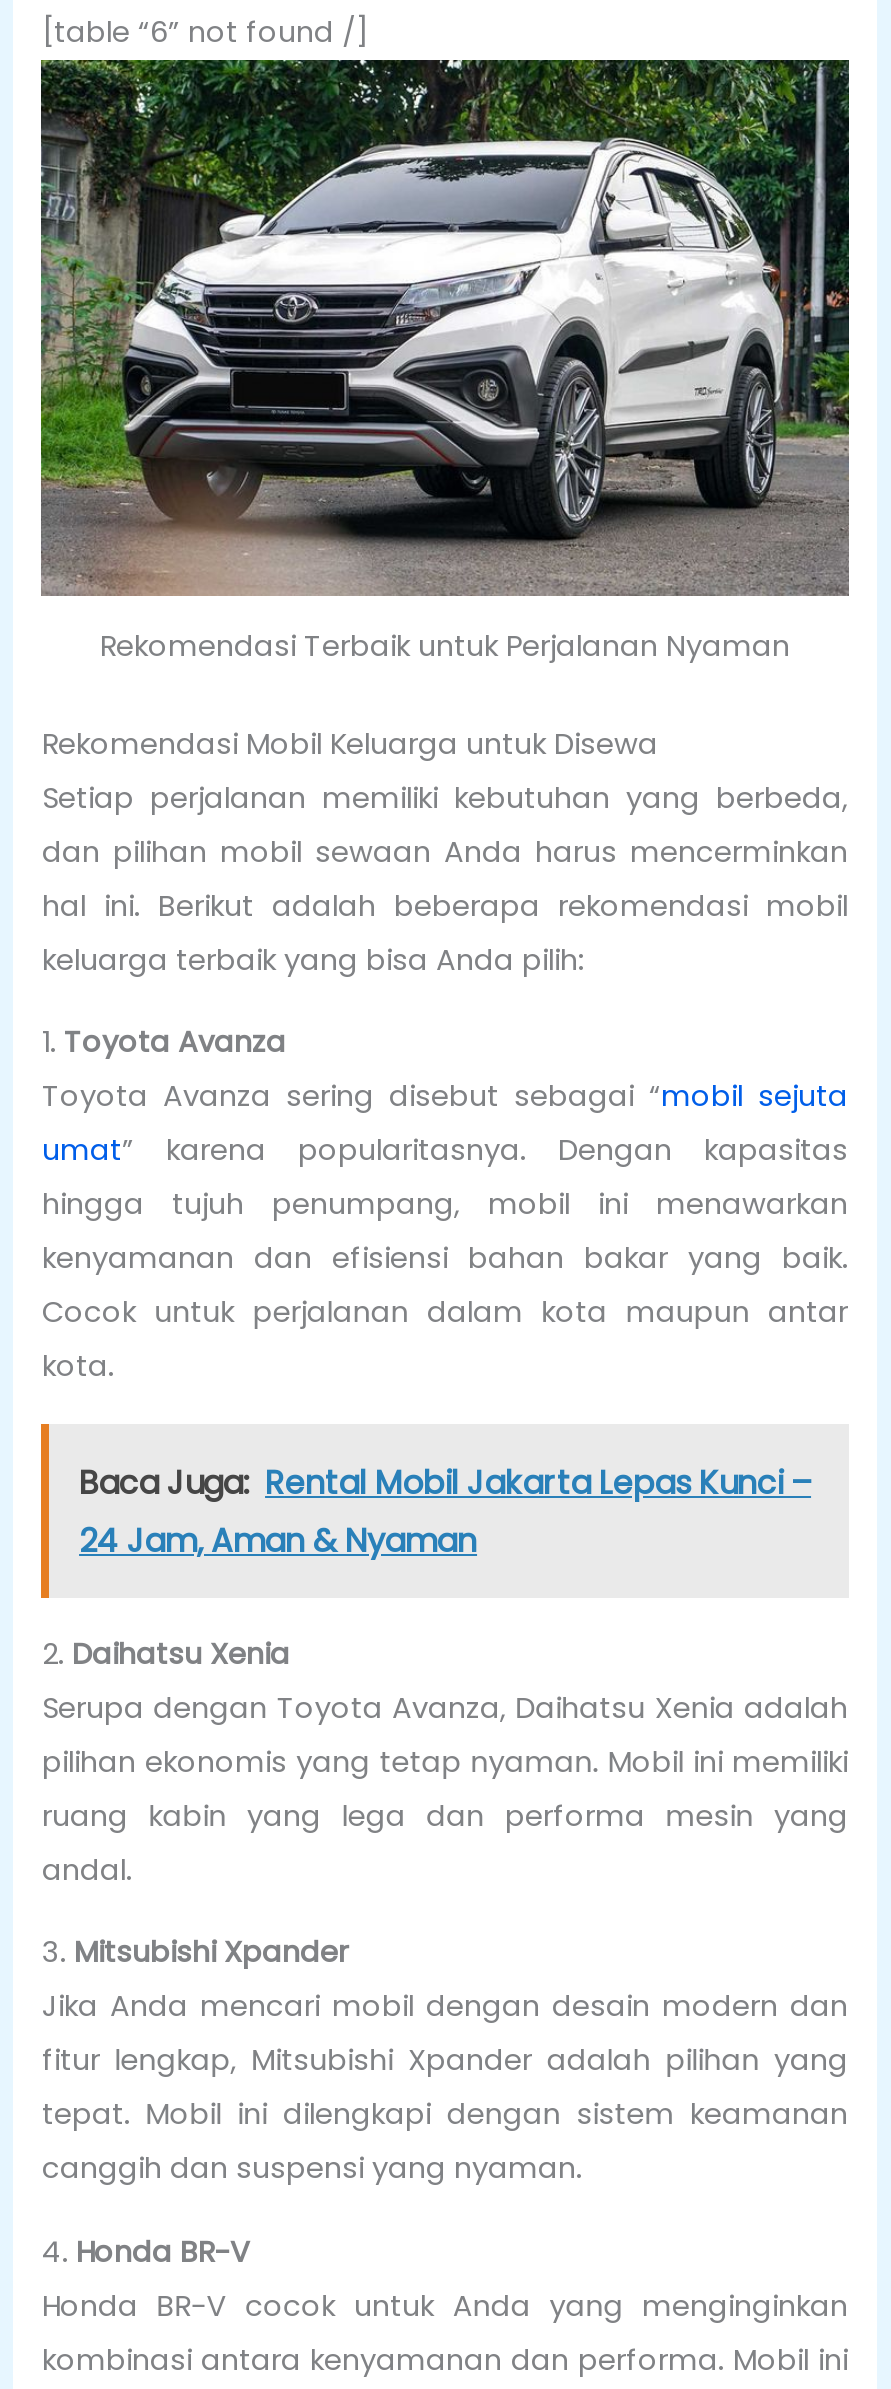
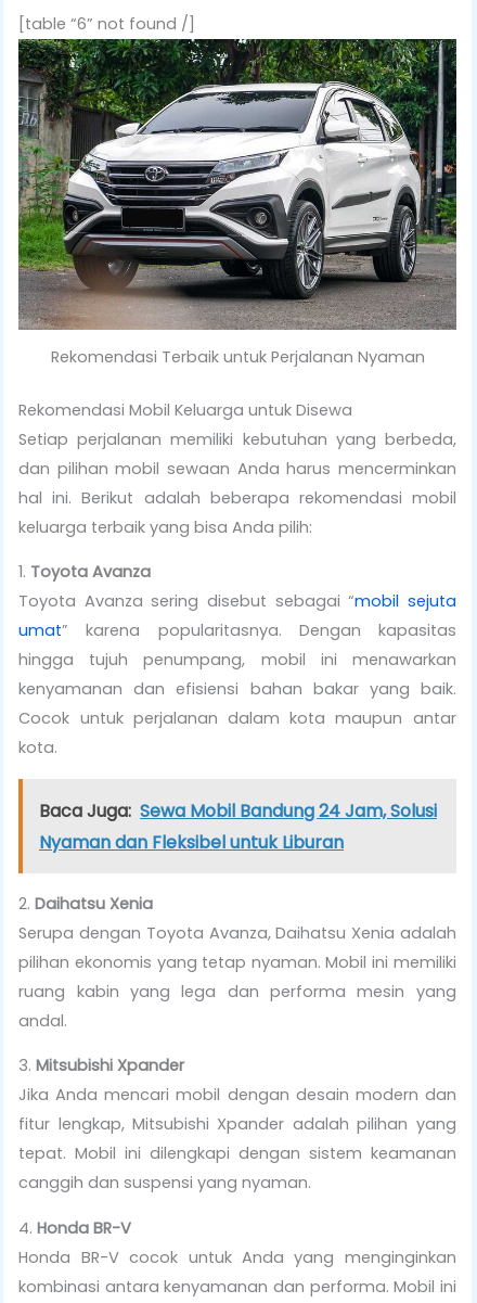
[79,1459,811,1563] Baca Juga: Rental Mobil Jakarta Lepas Kunci – | 24 Jam, Aman & Nyaman -> [39,798,437,854] Baca Juga: Sewa Mobil Bandung 24 Jam, Solusi | Nyaman dan Fleksibel untuk Liburan

